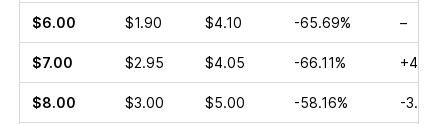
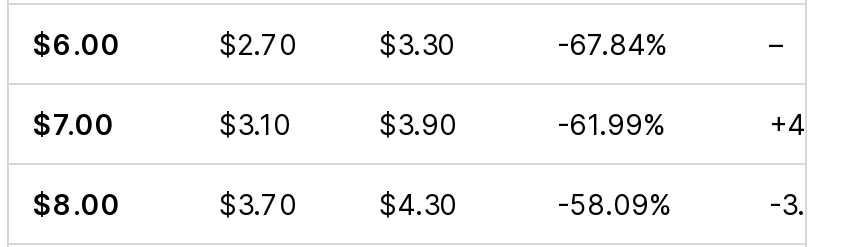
[125,14,162,31] $1.90 -> [219,27,297,61] $2.70
[205,14,242,31] $4.10 -> [379,27,455,61] $3.30
[294,14,351,31] -65.69% -> [557,27,667,61] -67.84%
[125,54,164,71] $2.95 -> [219,107,291,141] $3.10
[205,54,245,71] $4.05 -> [379,107,457,141] $3.90
[294,54,346,71] -66.11% -> [557,107,665,141] -61.99%
[125,94,164,111] $3.00 -> [219,187,297,221] $3.70
[205,94,245,111] $5.00 -> [379,187,457,221] $4.30
[294,94,348,111] -58.16% -> [557,187,671,221] -58.09%

